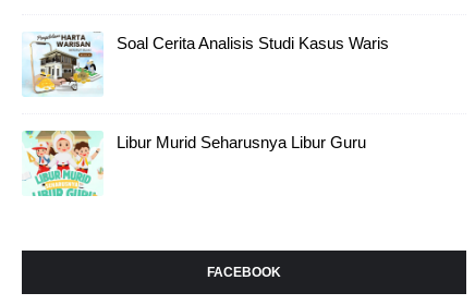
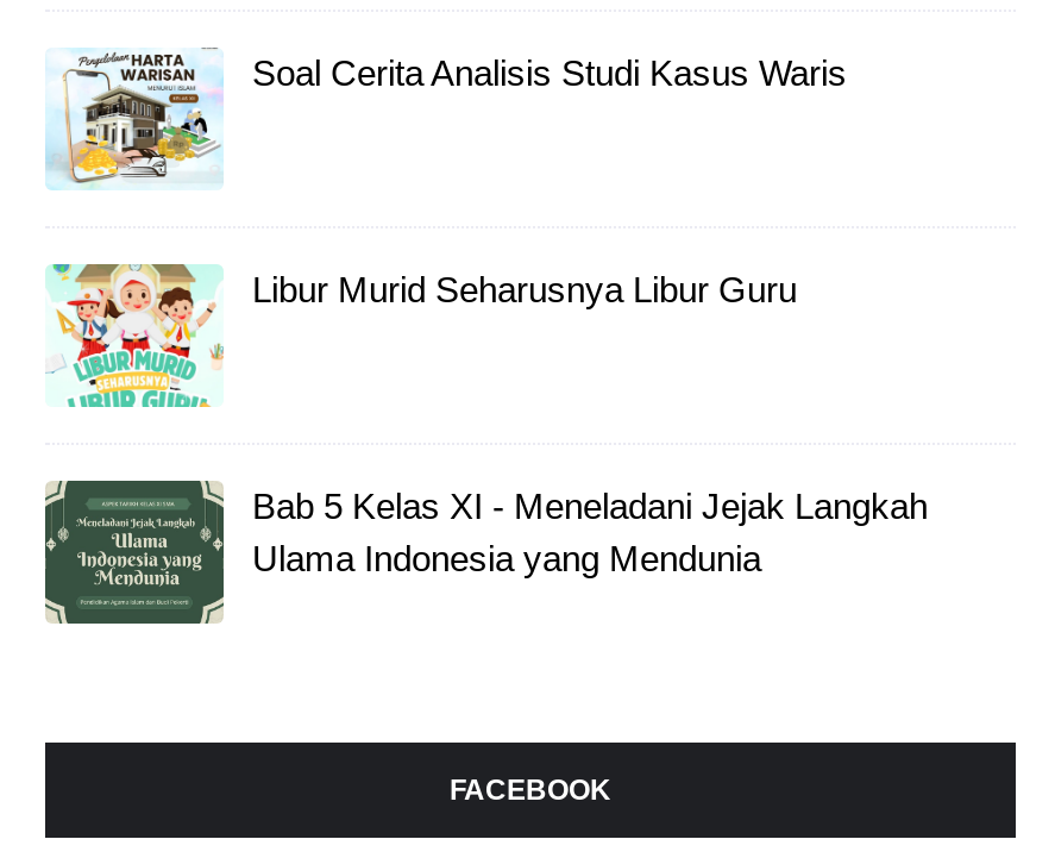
none -> [43,478,928,624] [image] | Bab 5 Kelas XI - Meneladani Jejak Langkah | Ulama Indonesia yang Mendunia

